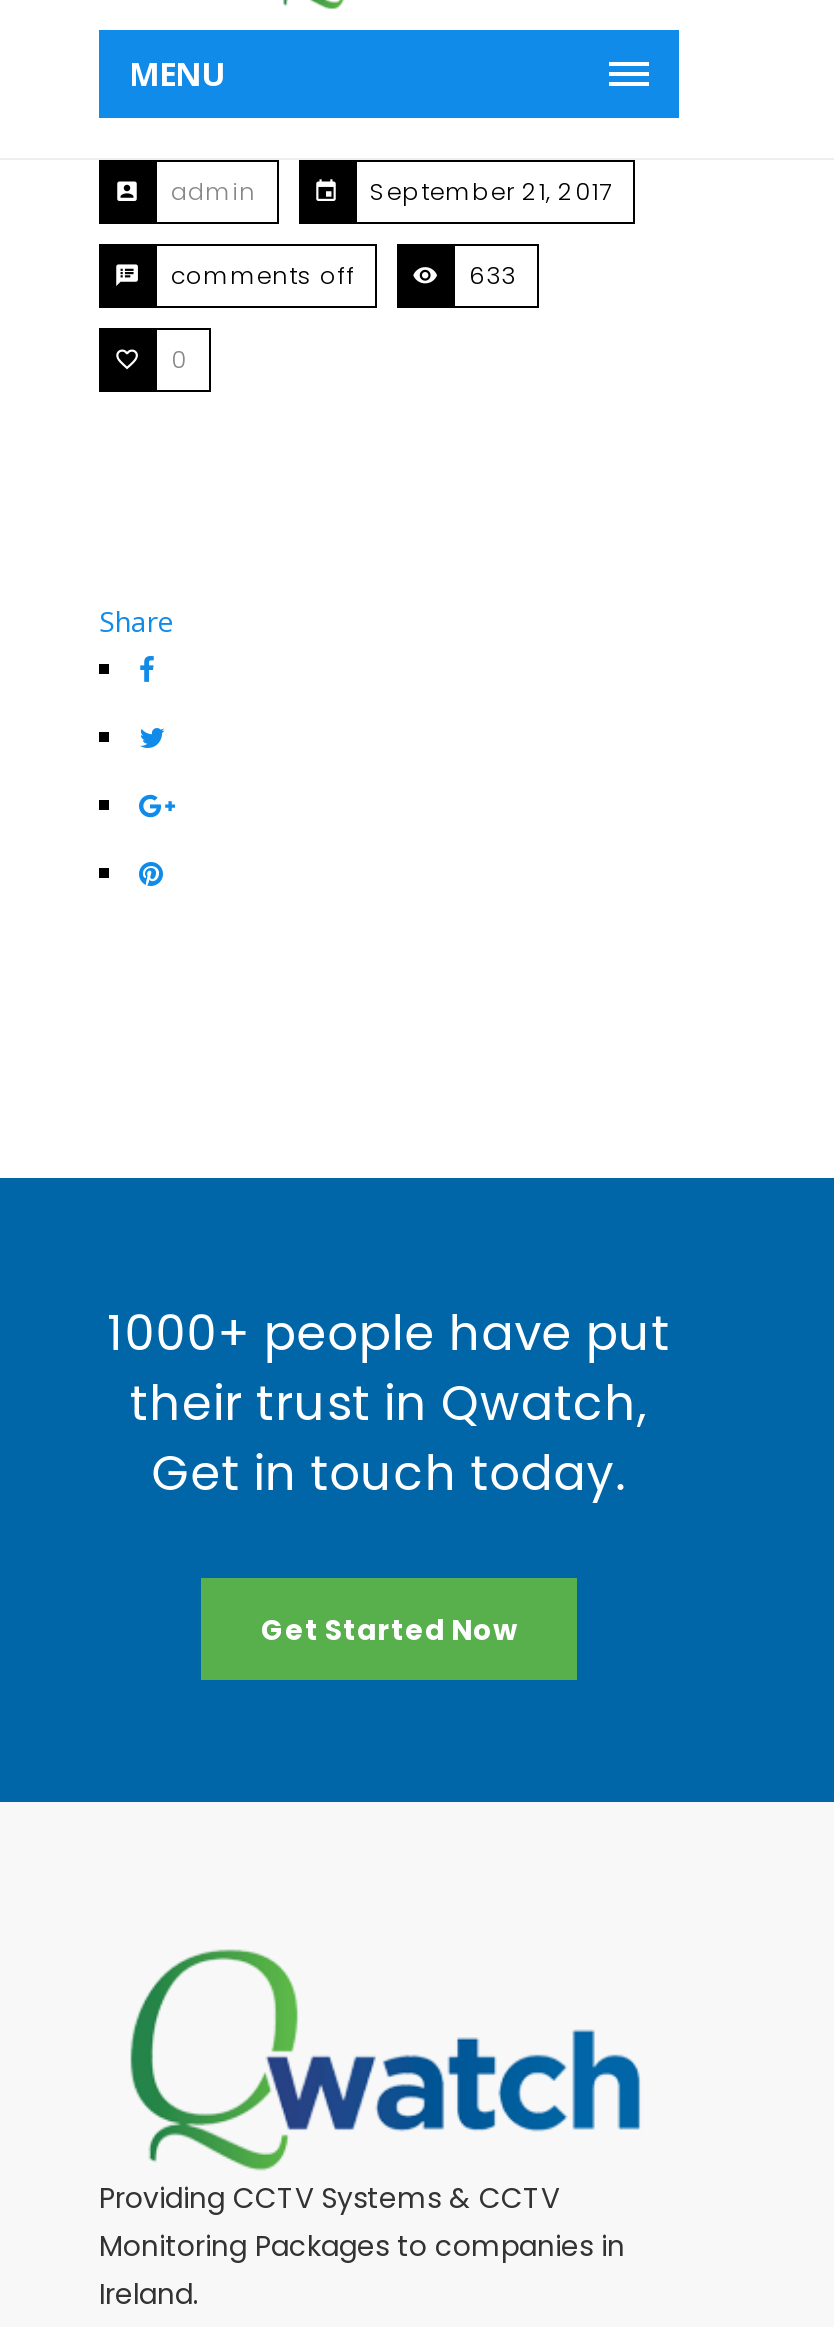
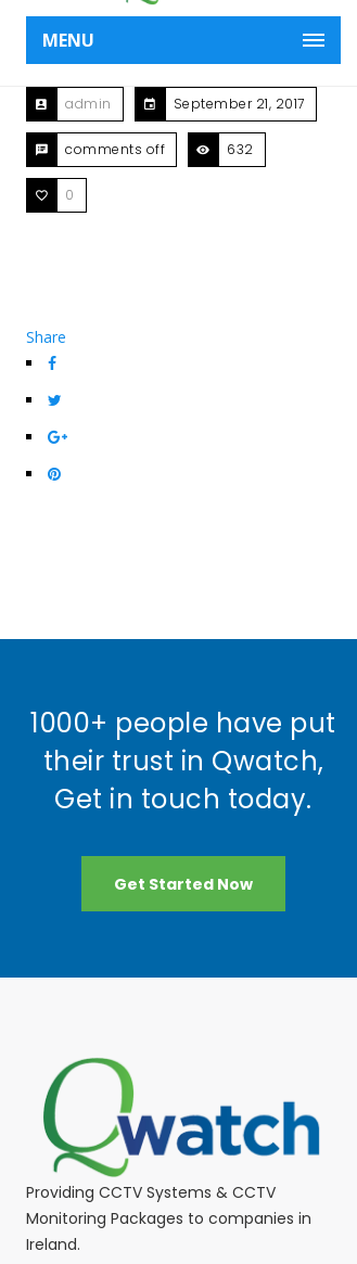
[469,258,516,292] 633 -> [227,140,253,158] 632

